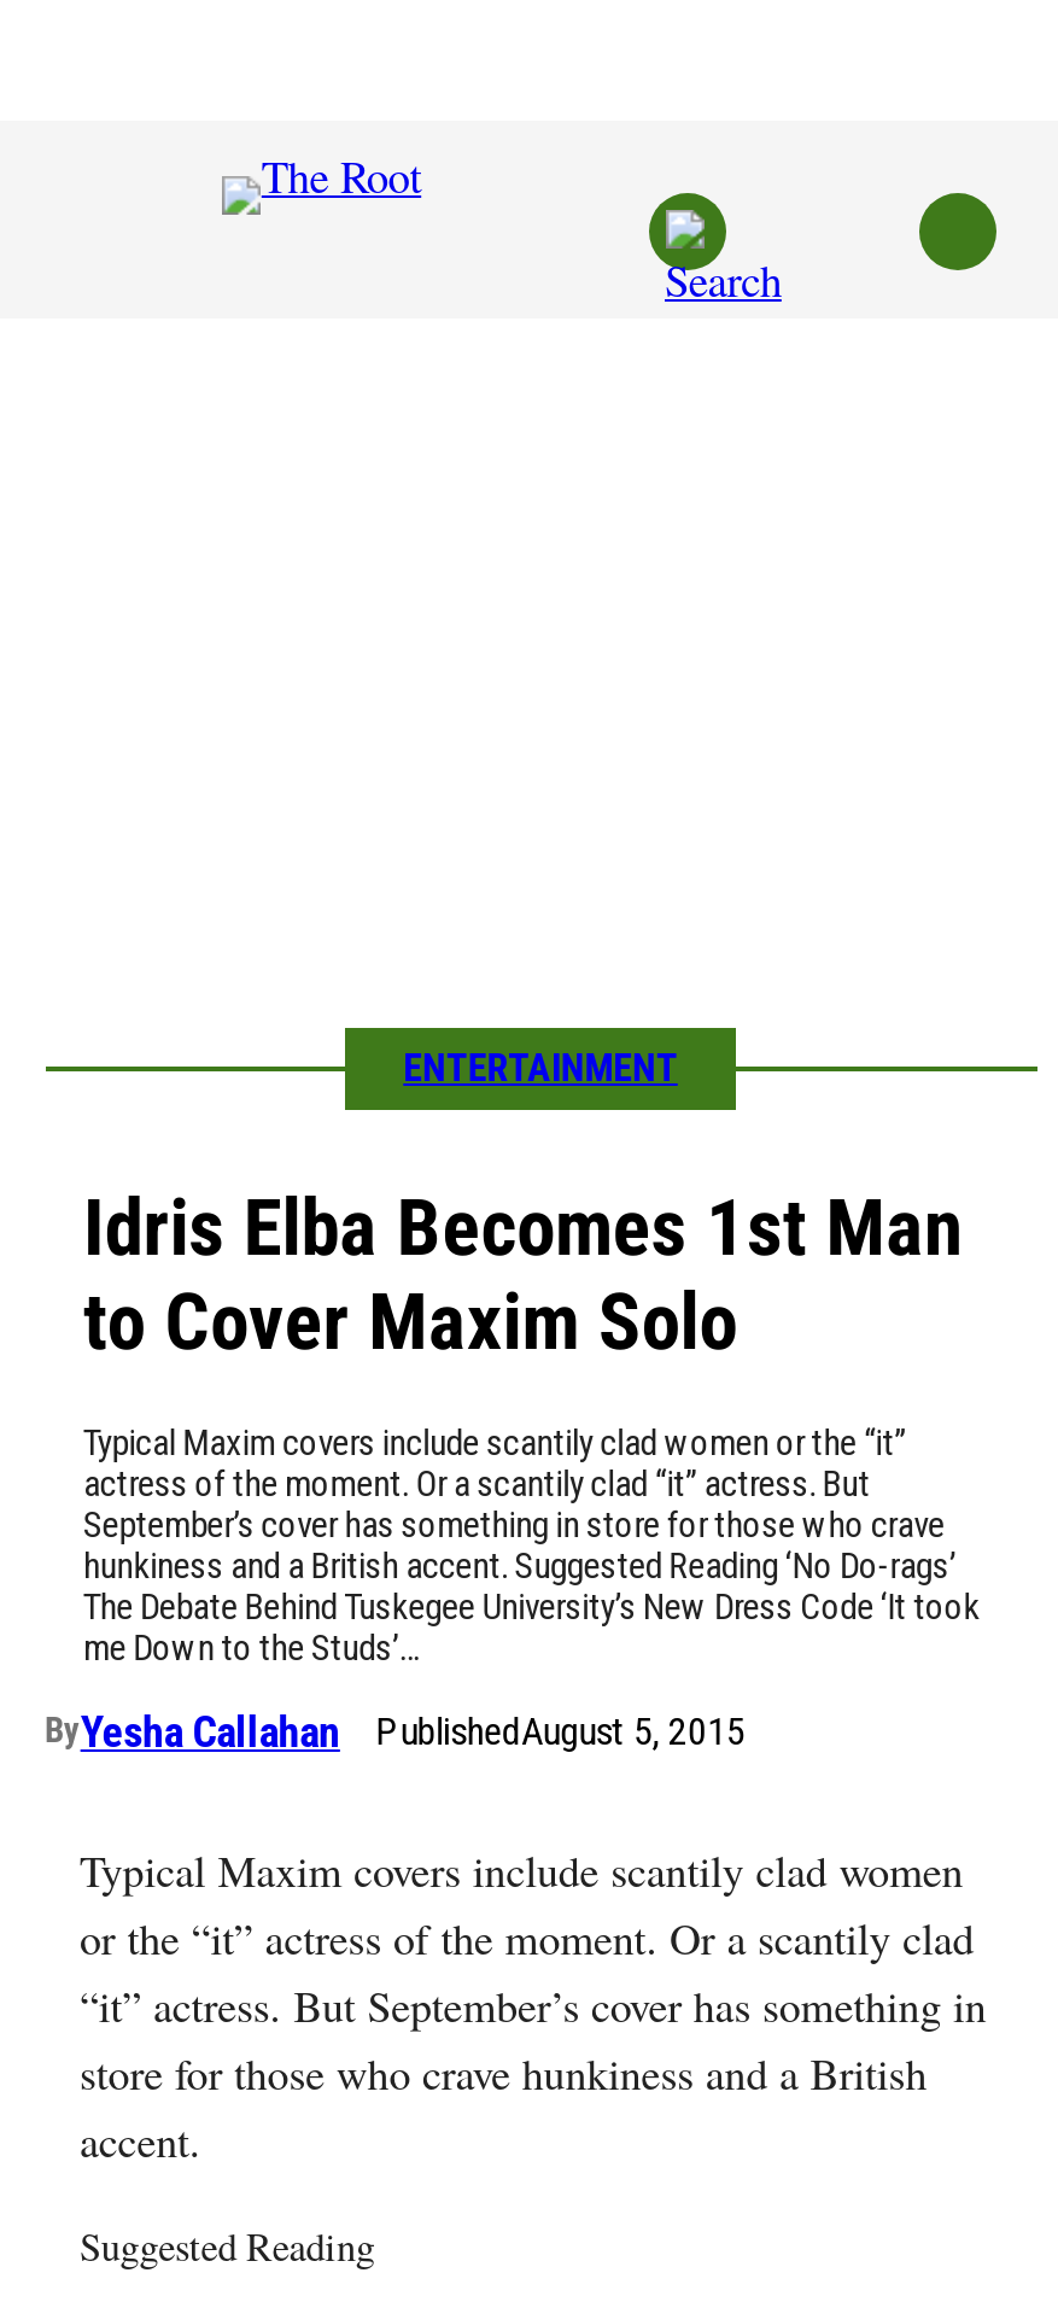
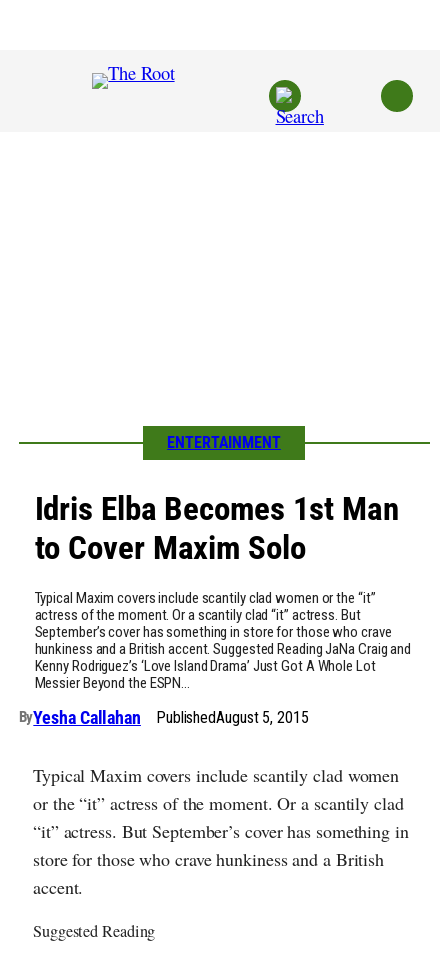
[83,1544,980,1670] hunkiness and a British accent. Suggested Reading ‘No Do-rags’ | The Debate Behind Tuskegee University’s New Dress Code ‘It took | me Down to the Studs’… -> [34,640,411,692] hunkiness and a British accent. Suggested Reading JaNa Craig and | Kenny Rodriguez’s ‘Love Island Drama’ Just Got A Whole Lot | Messier Beyond the ESPN…

